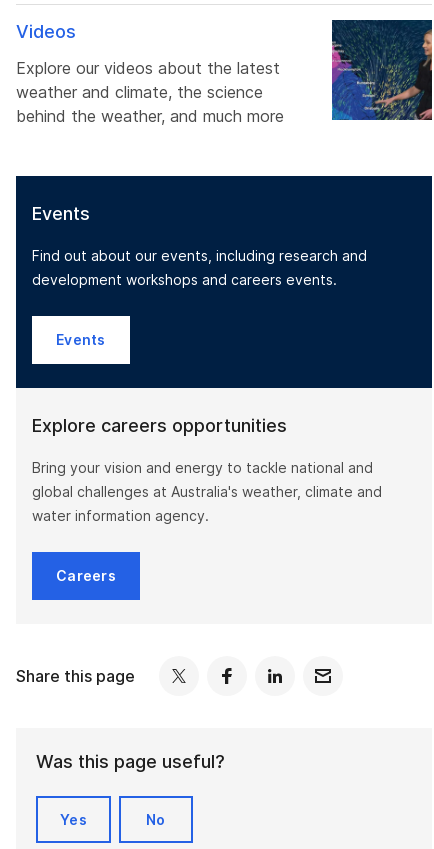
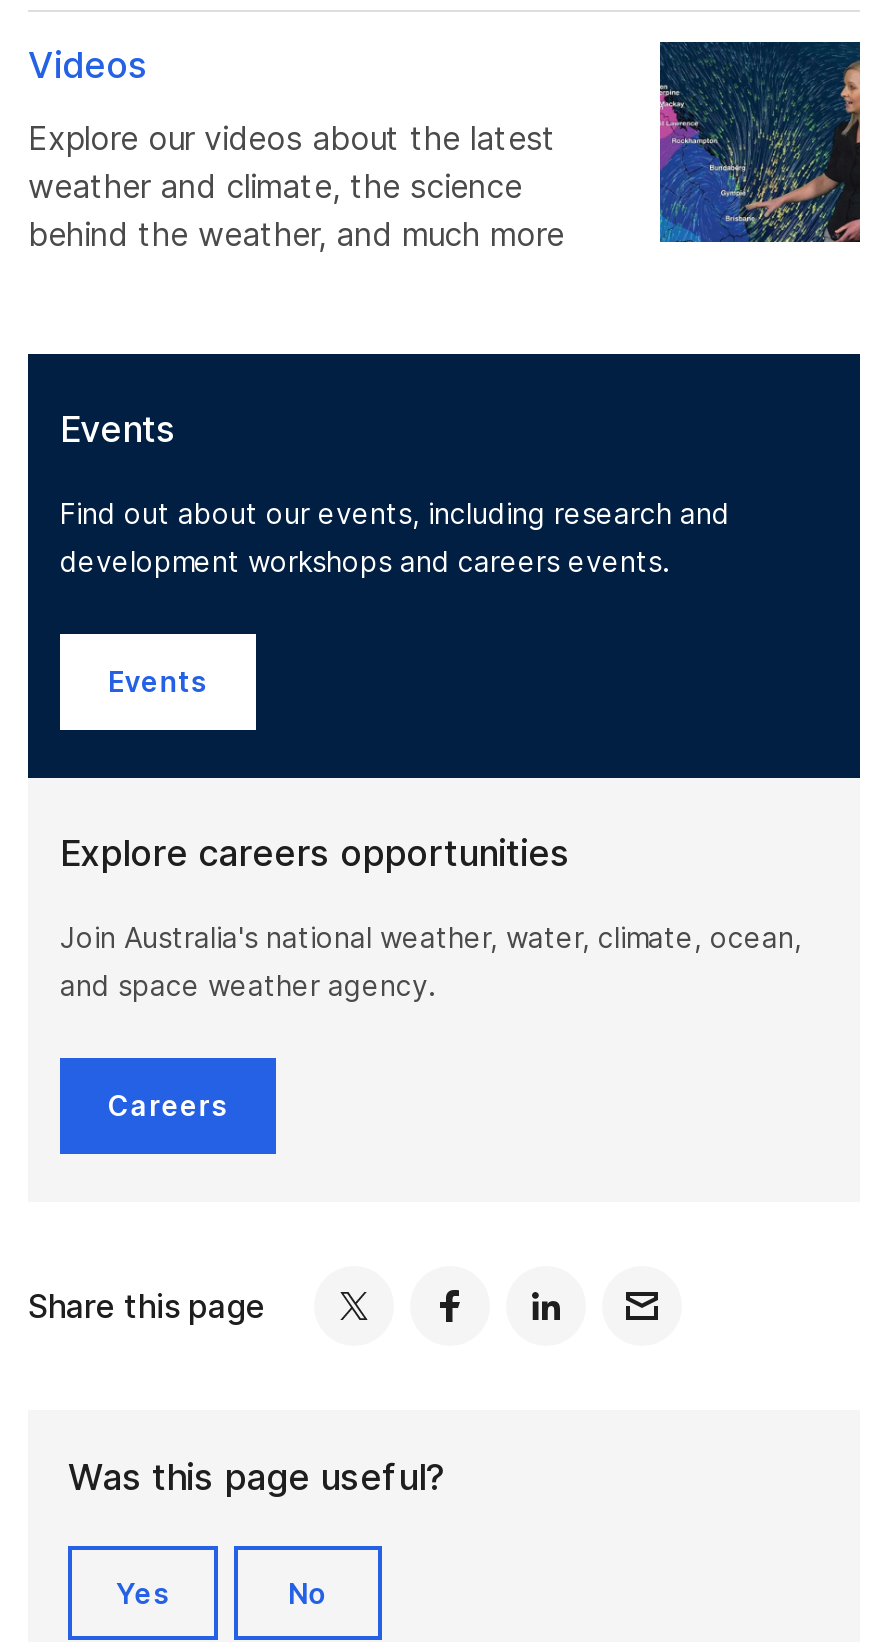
[32,459,382,524] Bring your vision and energy to tackle national and | global challenges at Australia's weather, climate and | water information agency. -> [60,920,802,1002] Join Australia's national weather, water, climate, ocean, | and space weather agency.

